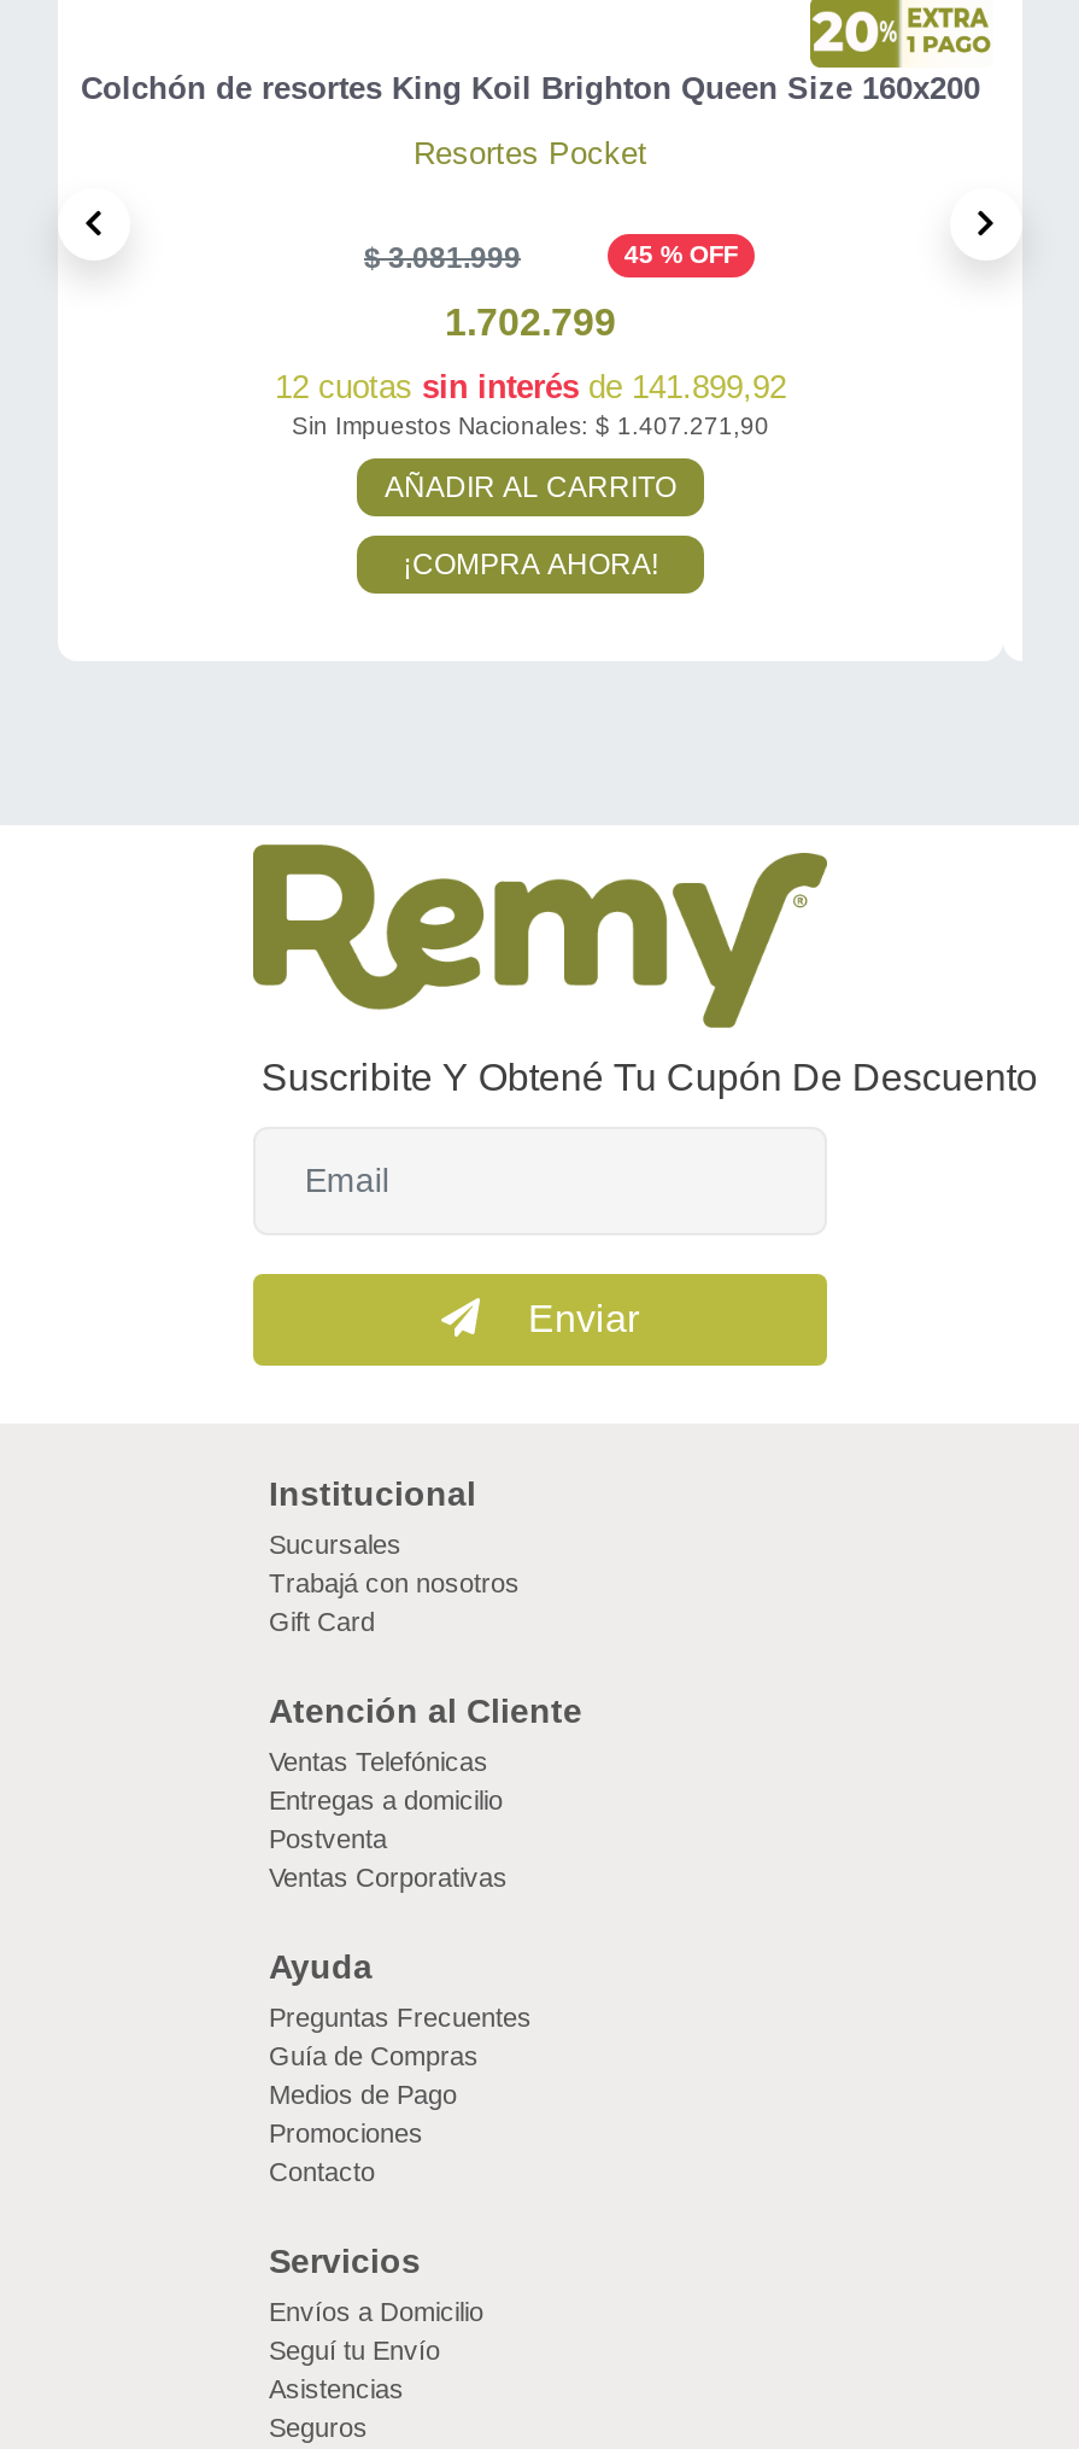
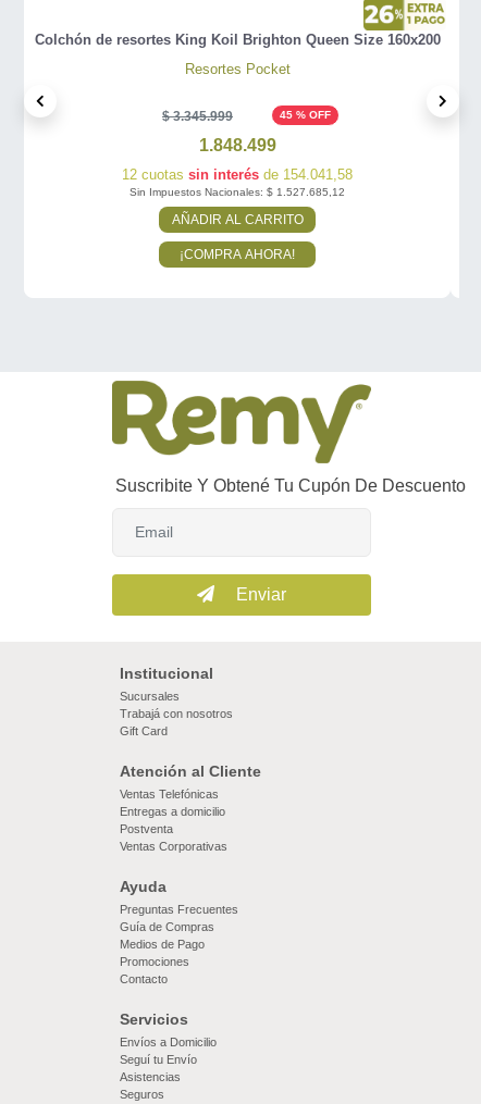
[364,241,521,274] $ 3.081.999 -> [162,108,233,124] $ 3.345.999
[445,301,616,342] 1.702.799 -> [199,136,276,154] 1.848.499
[275,368,786,405] 12 cuotas sin interés de 141.899,92 -> [122,166,353,182] 12 cuotas sin interés de 154.041,58
[292,412,769,438] Sin Impuestos Nacionales: $ 1.407.271,90 -> [129,186,345,198] Sin Impuestos Nacionales: $ 1.527.685,12

